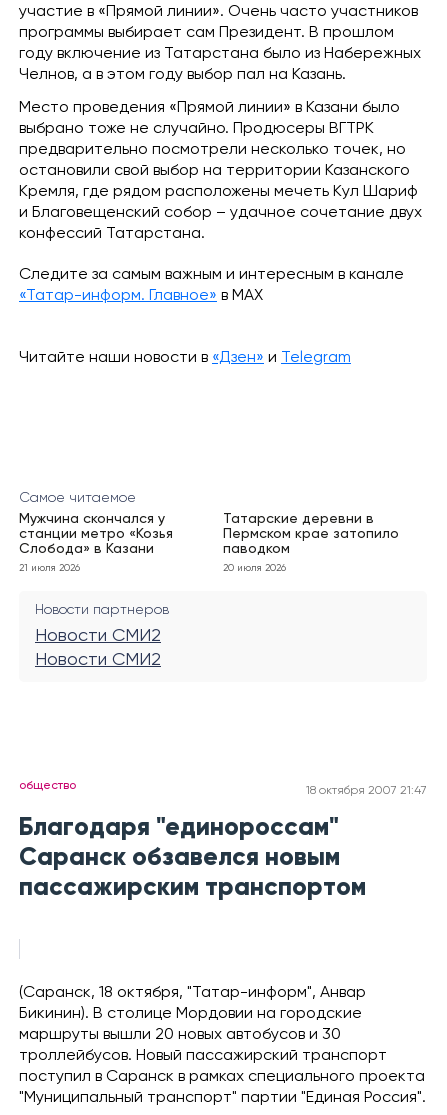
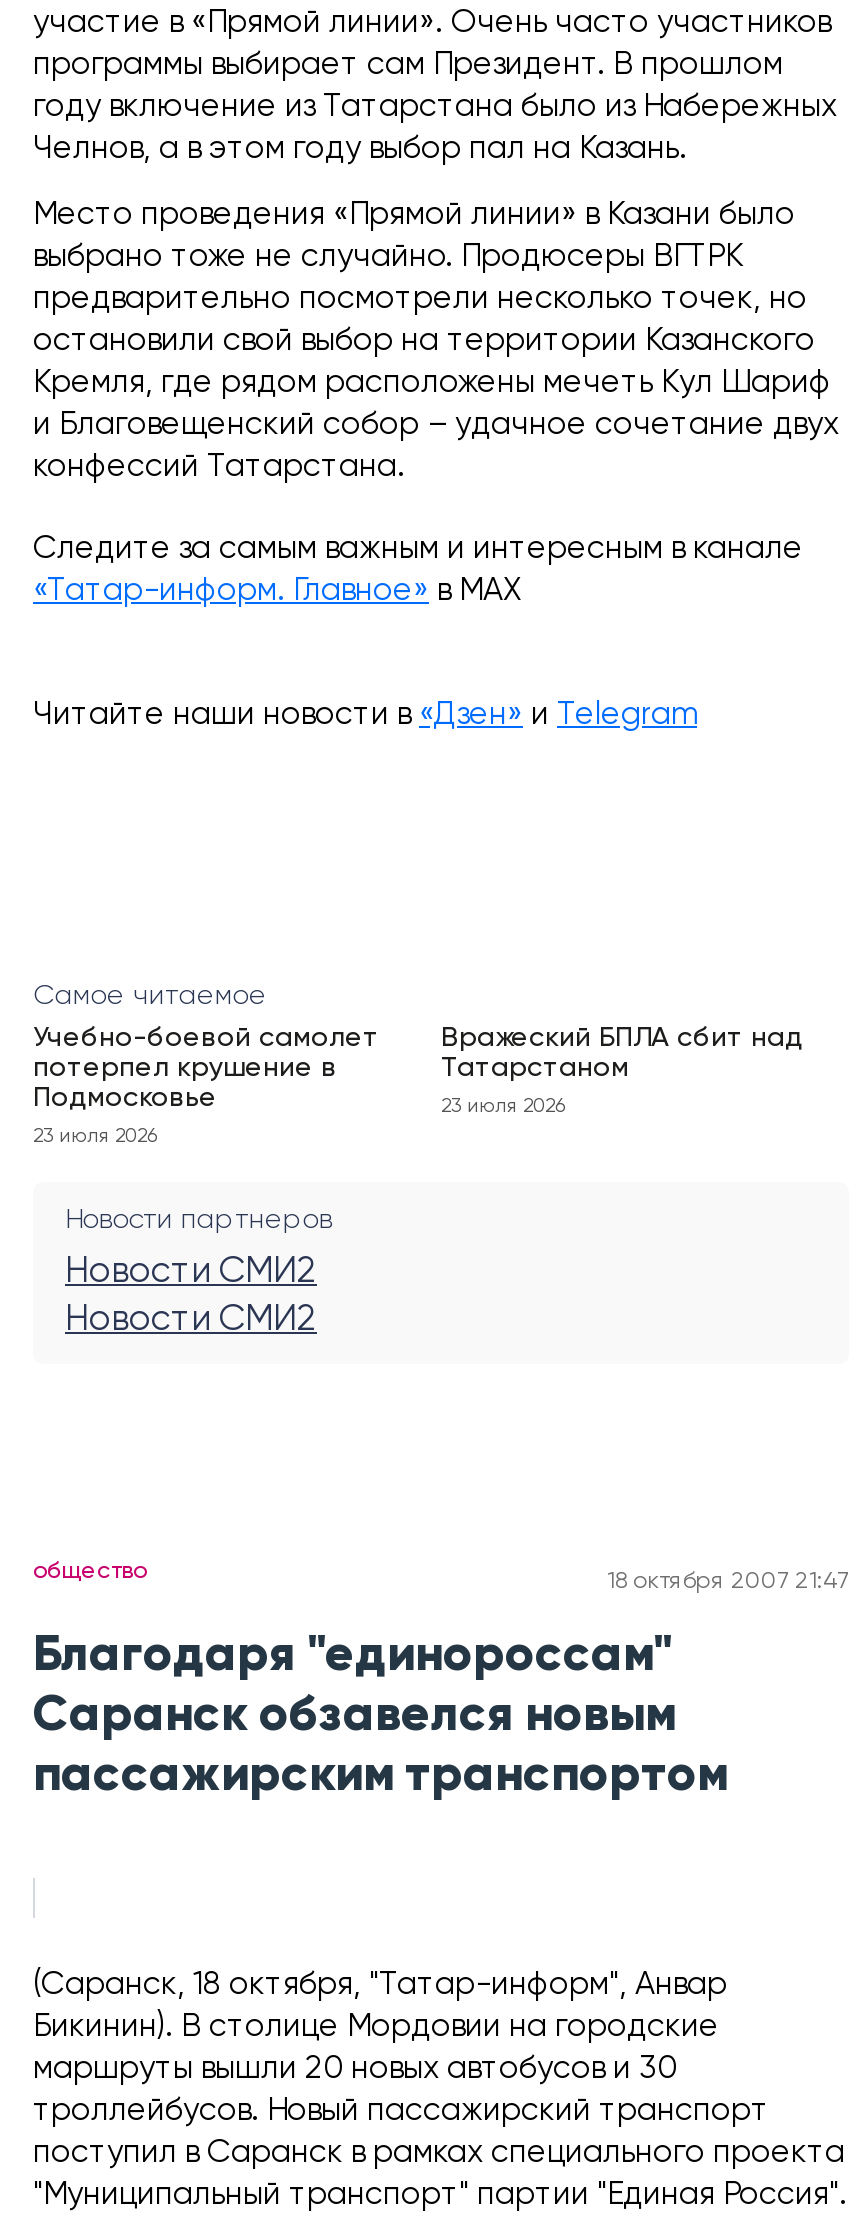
[19,512,173,556] Мужчина скончался у | станции метро «Козья | Слобода» в Казани -> [33,1024,379,1112] Учебно-боевой самолет | потерпел крушение в | Подмосковье
[223,512,399,556] Татарские деревни в | Пермском крае затопило | паводком -> [441,1024,803,1082] Вражеский БПЛА сбит над | Татарстаном
[19,563,80,573] 21 июля 2026 -> [33,1126,157,1146] 23 июля 2026
[223,563,286,573] 20 июля 2026 -> [441,1096,565,1116] 23 июля 2026

